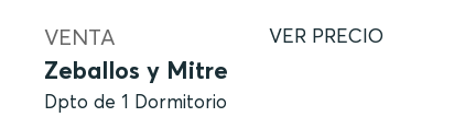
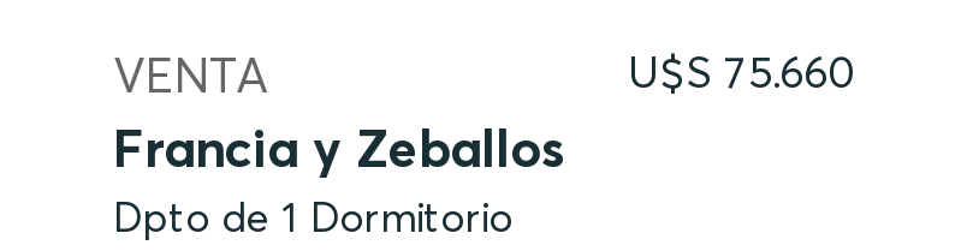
[269,27,383,47] VER PRECIO -> [628,54,854,97] U$S 75.660
[44,60,228,84] Zeballos y Mitre -> [113,126,565,179] Francia y Zeballos

